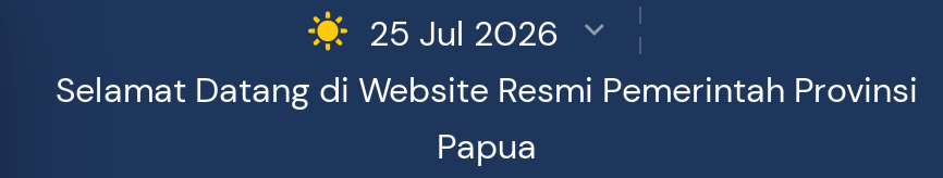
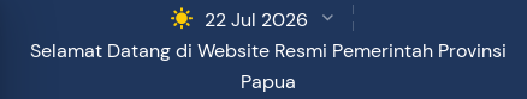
[369,10,559,55] 25 Jul 2026 -> [204,7,307,32] 22 Jul 2026

